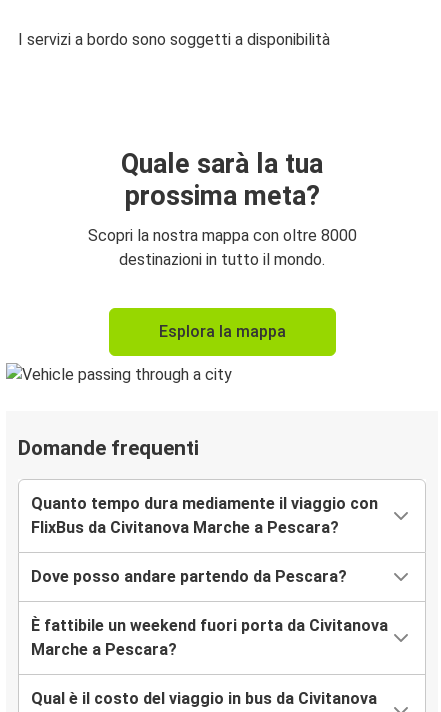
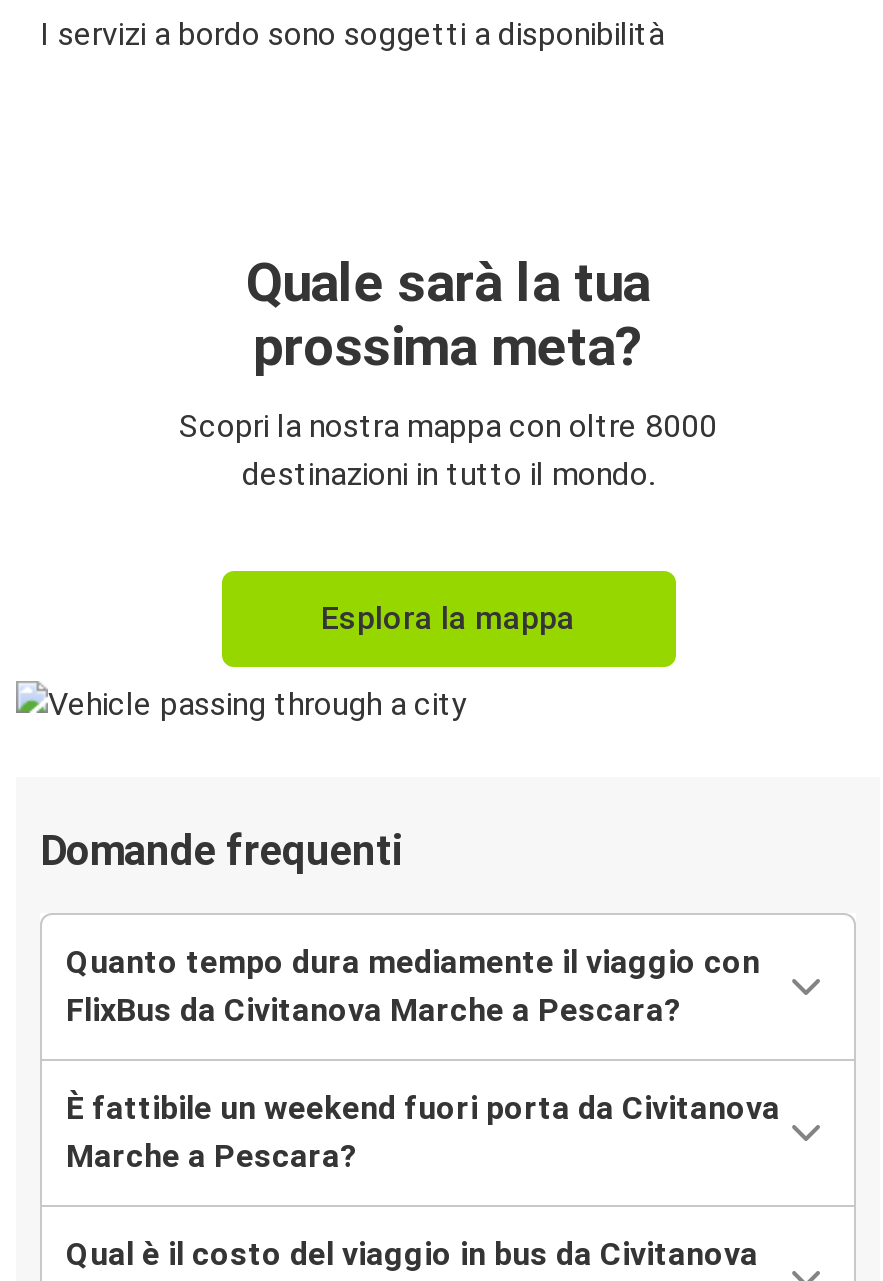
[31,567,347,586] Dove posso andare partendo da Pescara? -> none

